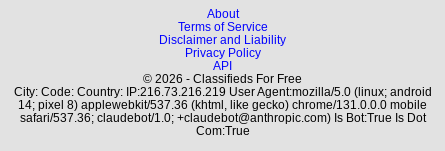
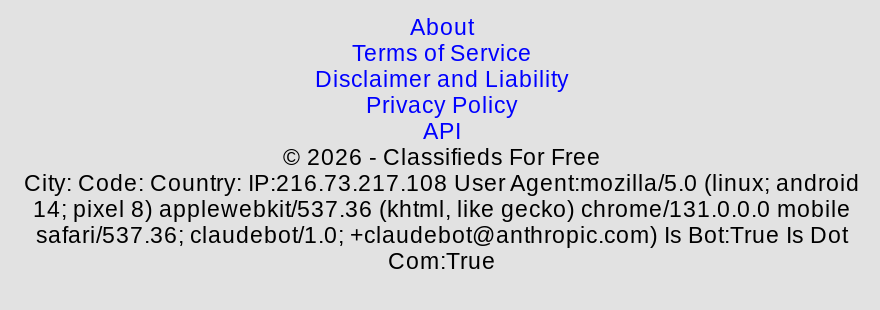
[14,85,432,98] City: Code: Country: IP:216.73.216.219 User Agent:mozilla/5.0 (linux; android -> [24,169,860,195] City: Code: Country: IP:216.73.217.108 User Agent:mozilla/5.0 (linux; android

